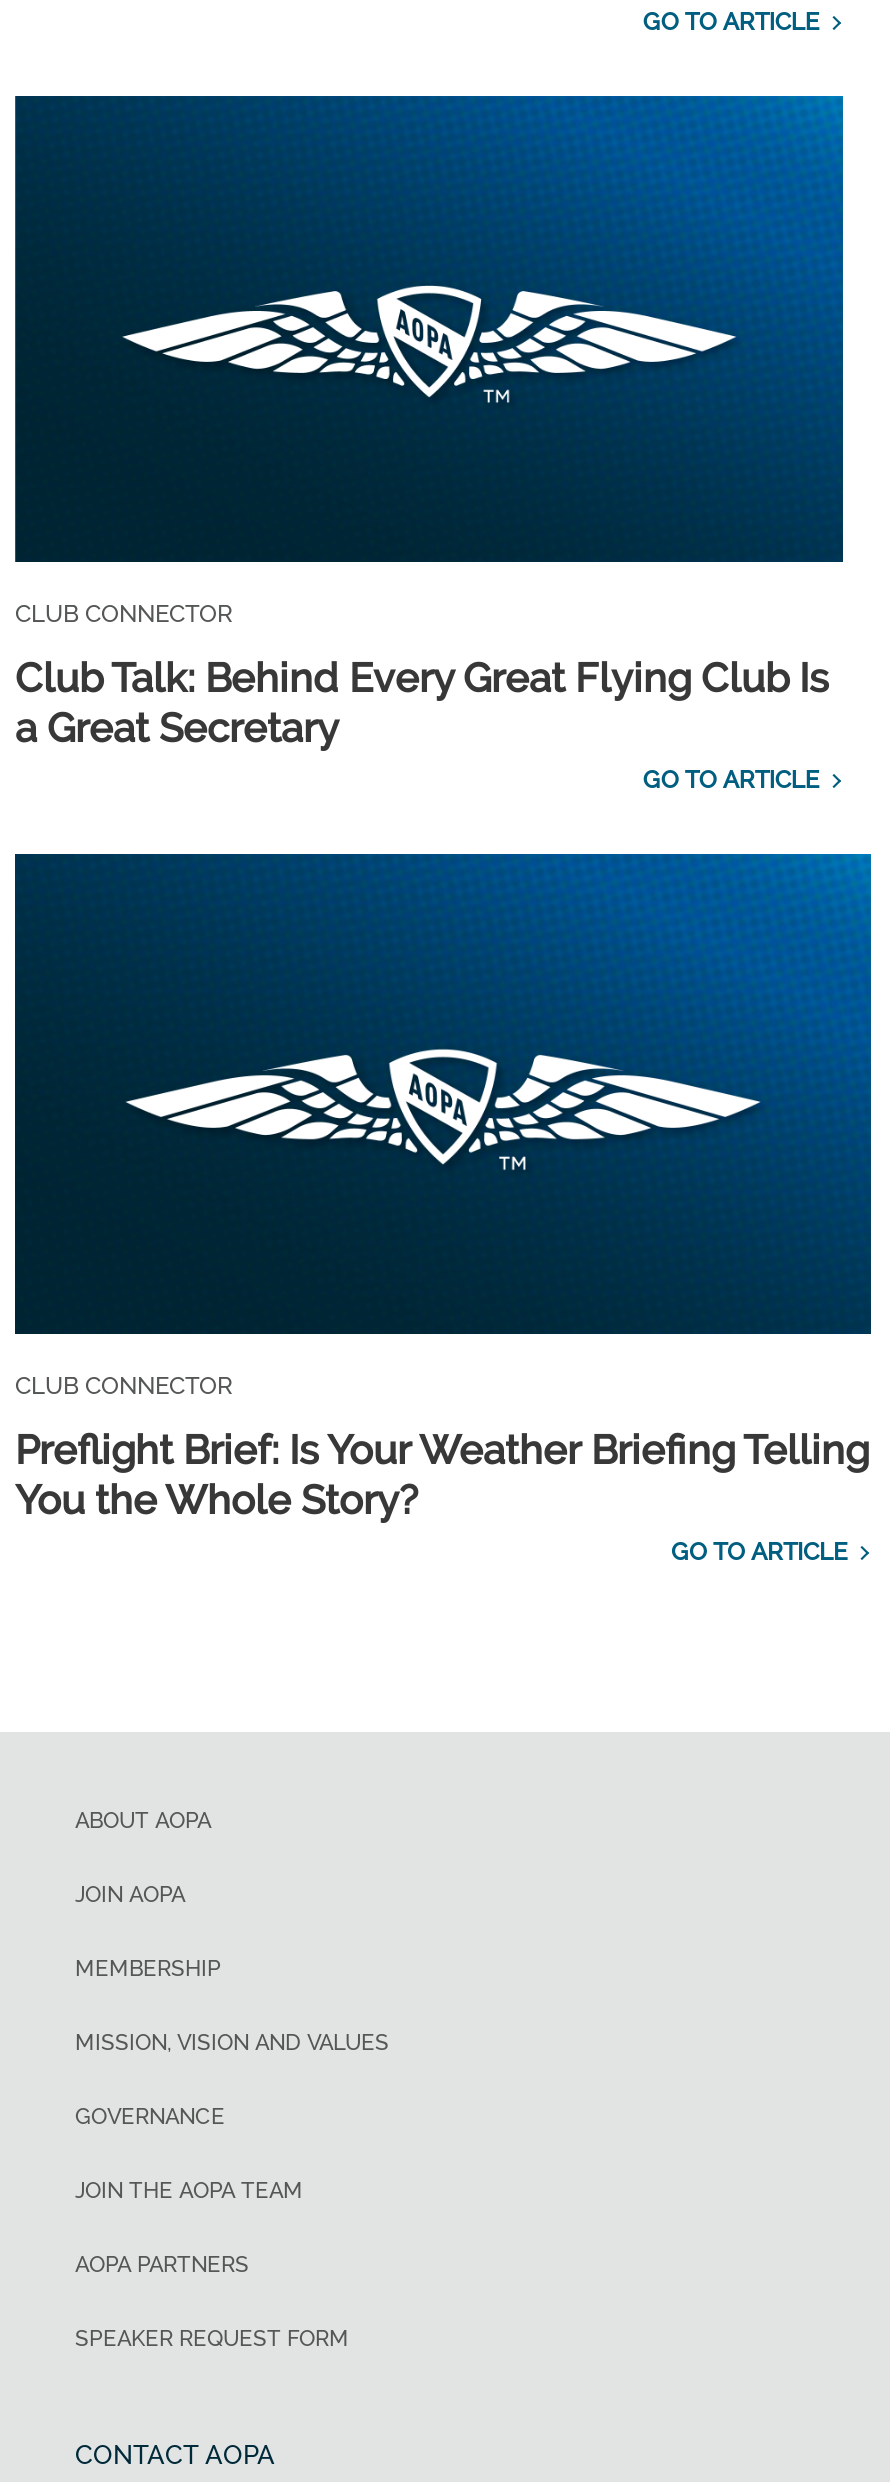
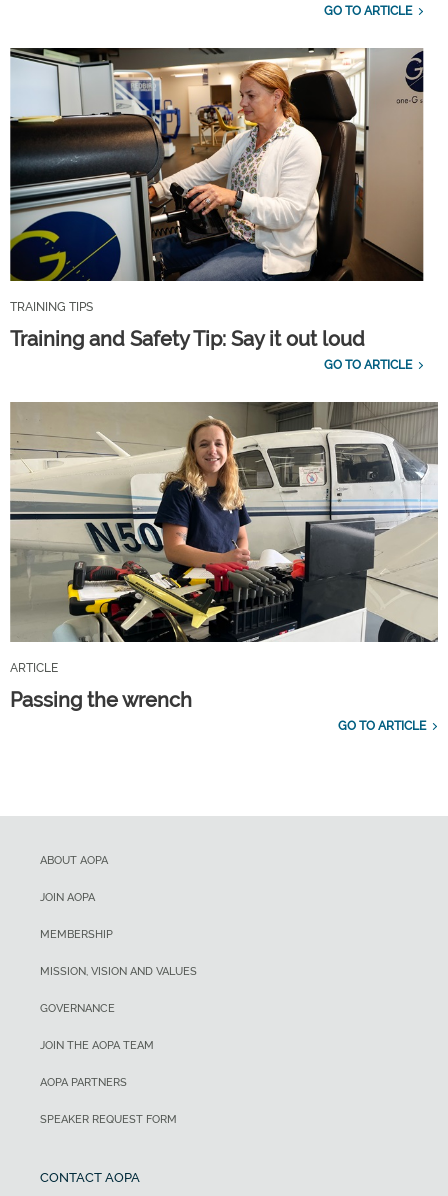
[13,94,845,627] [image] | CLUB CONNECTOR -> [9,47,424,313] [image] | TRAINING TIPS
[15,653,829,751] Club Talk: Behind Every Great Flying Club Is | a Great Secretary -> [10,326,365,350] Training and Safety Tip: Say it out loud
[13,852,873,1401] [image] | CLUB CONNECTOR -> [10,401,439,675] [image] | ARTICLE
[15,1427,869,1525] Preflight Brief: Is Your Weather Briefing Telling | You the Whole Story? -> [10,688,192,712] Passing the wrench

